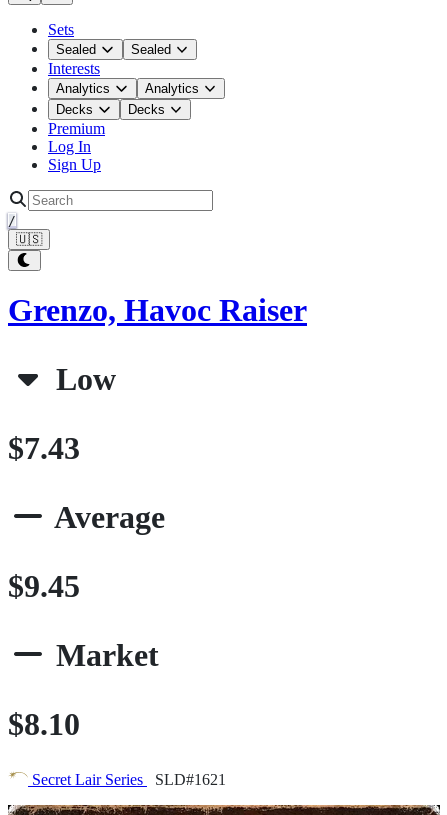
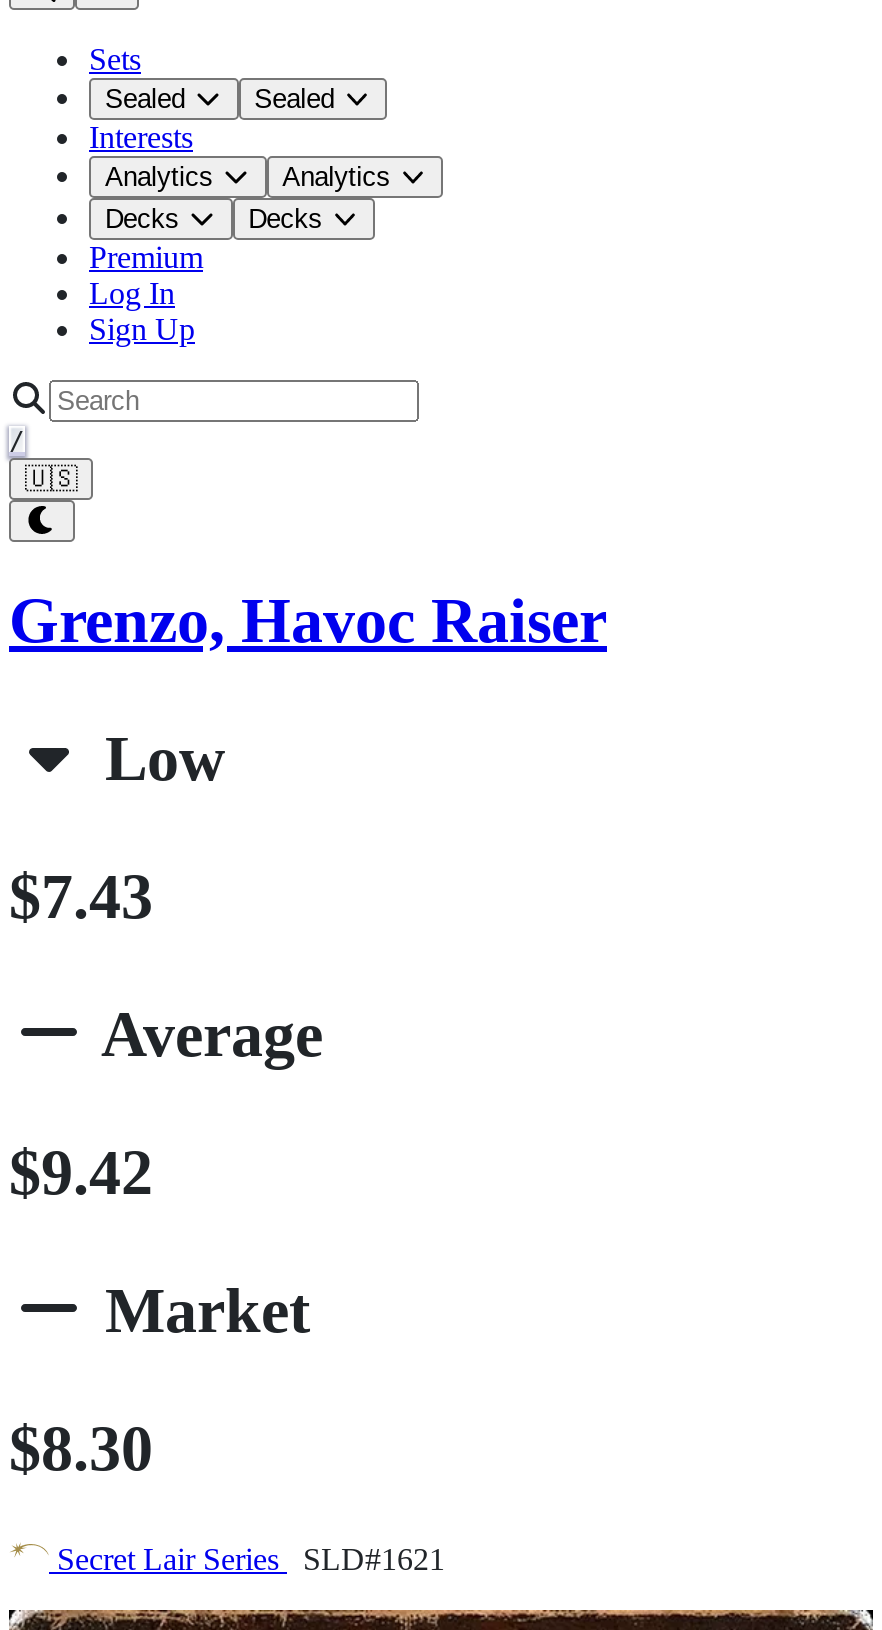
[8,568,80,604] $9.45 -> [9,1137,153,1209] $9.42
[8,706,80,742] $8.10 -> [9,1413,153,1485] $8.30

